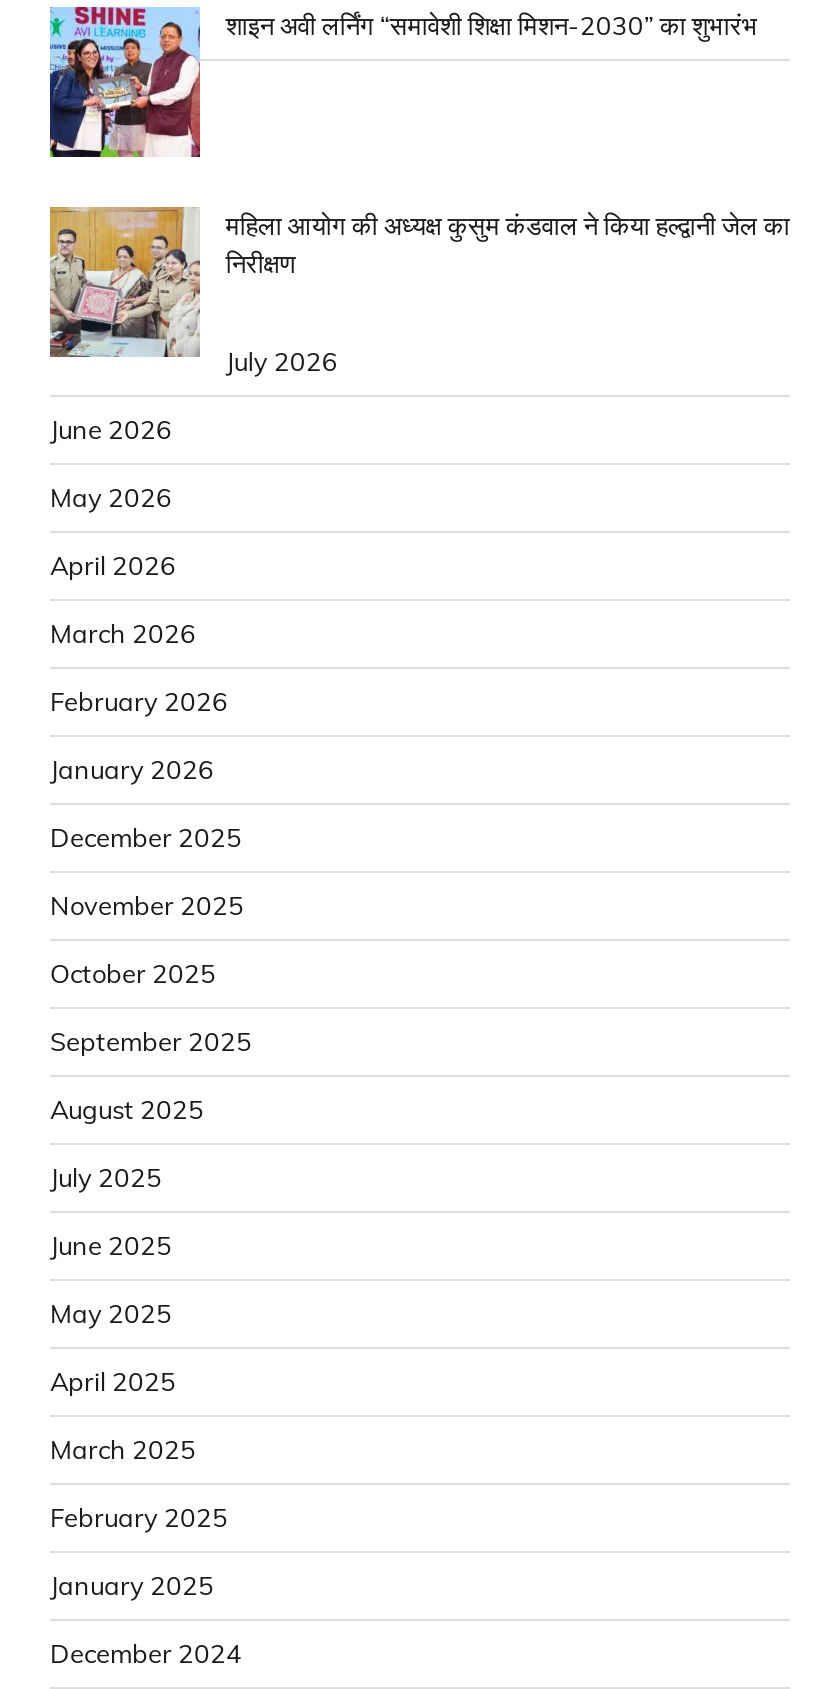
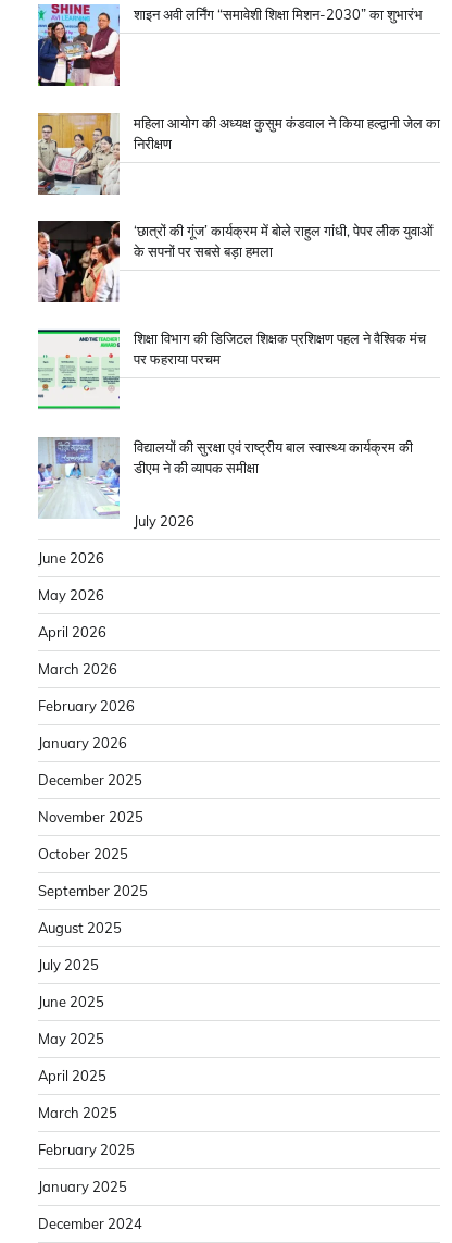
none -> [37,220,433,303] [image] | ‘छात्रों की गूंज’ कार्यक्रम में बोले राहुल गांधी, पेपर लीक युवाओं | के सपनों पर सबसे बड़ा हमला
none -> [37,328,426,410] [image] | शिक्षा विभाग की डिजिटल शिक्षक प्रशिक्षण पहल ने वैश्विक मंच | पर फहराया परचम
none -> [38,437,413,519] [image] | विद्यालयों की सुरक्षा एवं राष्ट्रीय बाल स्वास्थ्य कार्यक्रम की | डीएम ने की व्यापक समीक्षा

